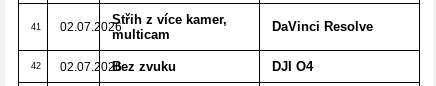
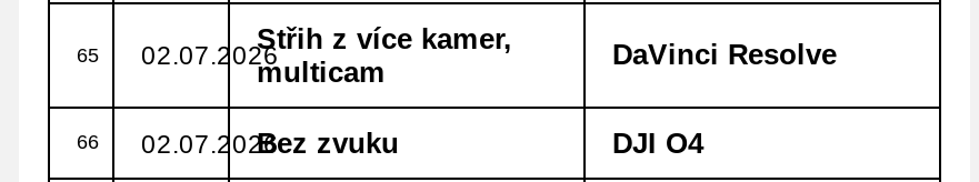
[31,22,41,32] 41 -> [77,44,99,66] 65
[31,61,41,71] 42 -> [77,131,99,153] 66

